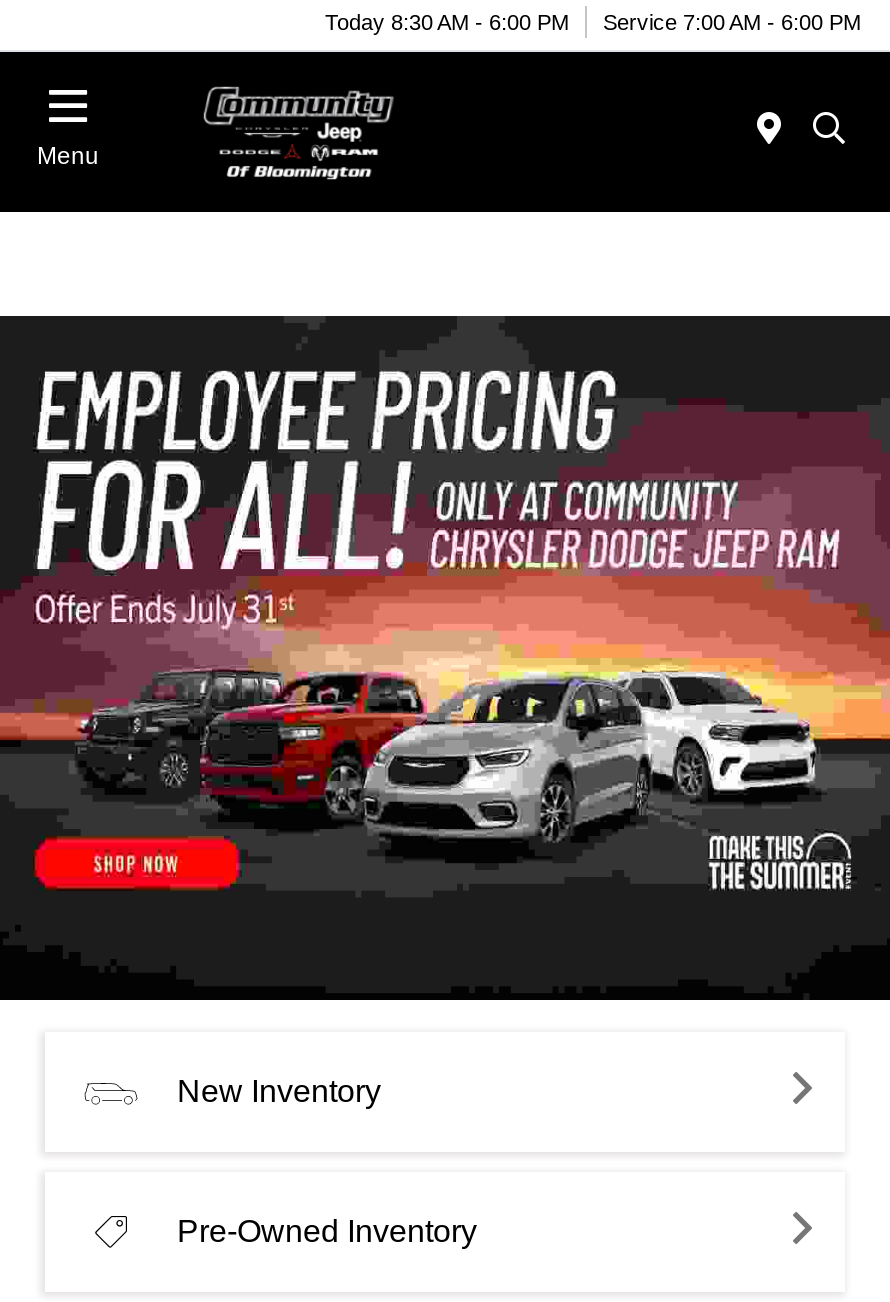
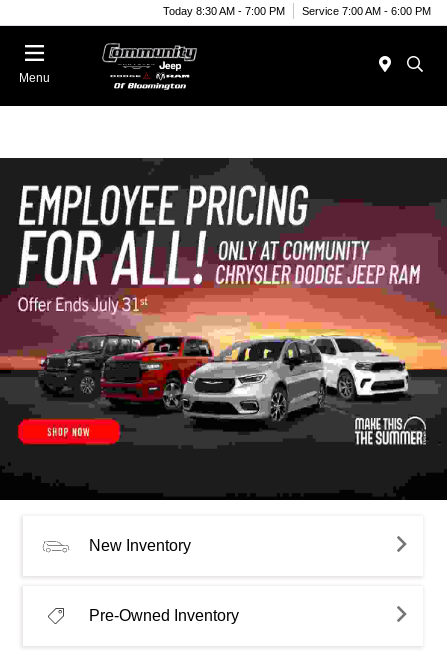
[325,9,861,33] Today 8:30 AM - 6:00 PM Service 7:00 AM - 6:00 PM -> [163,4,431,16] Today 8:30 AM - 7:00 PM Service 7:00 AM - 6:00 PM

